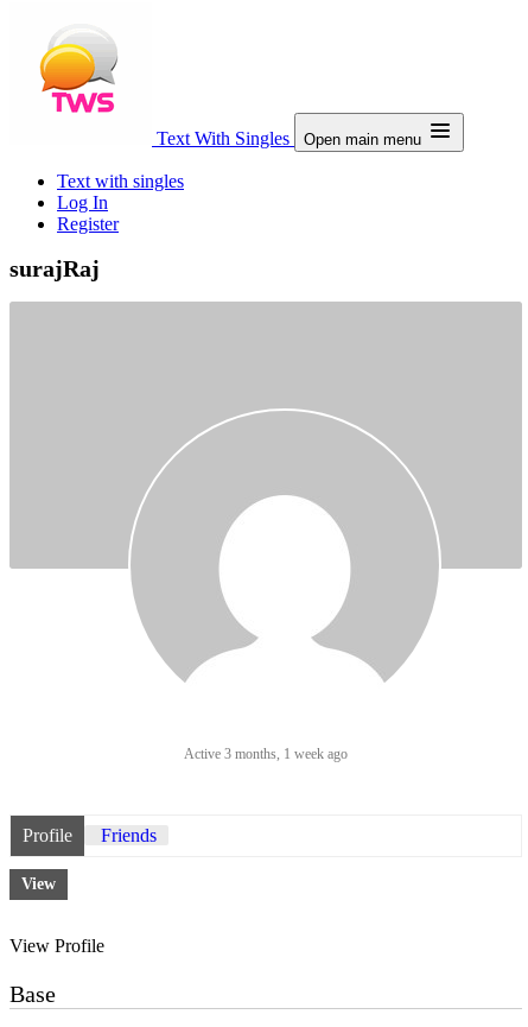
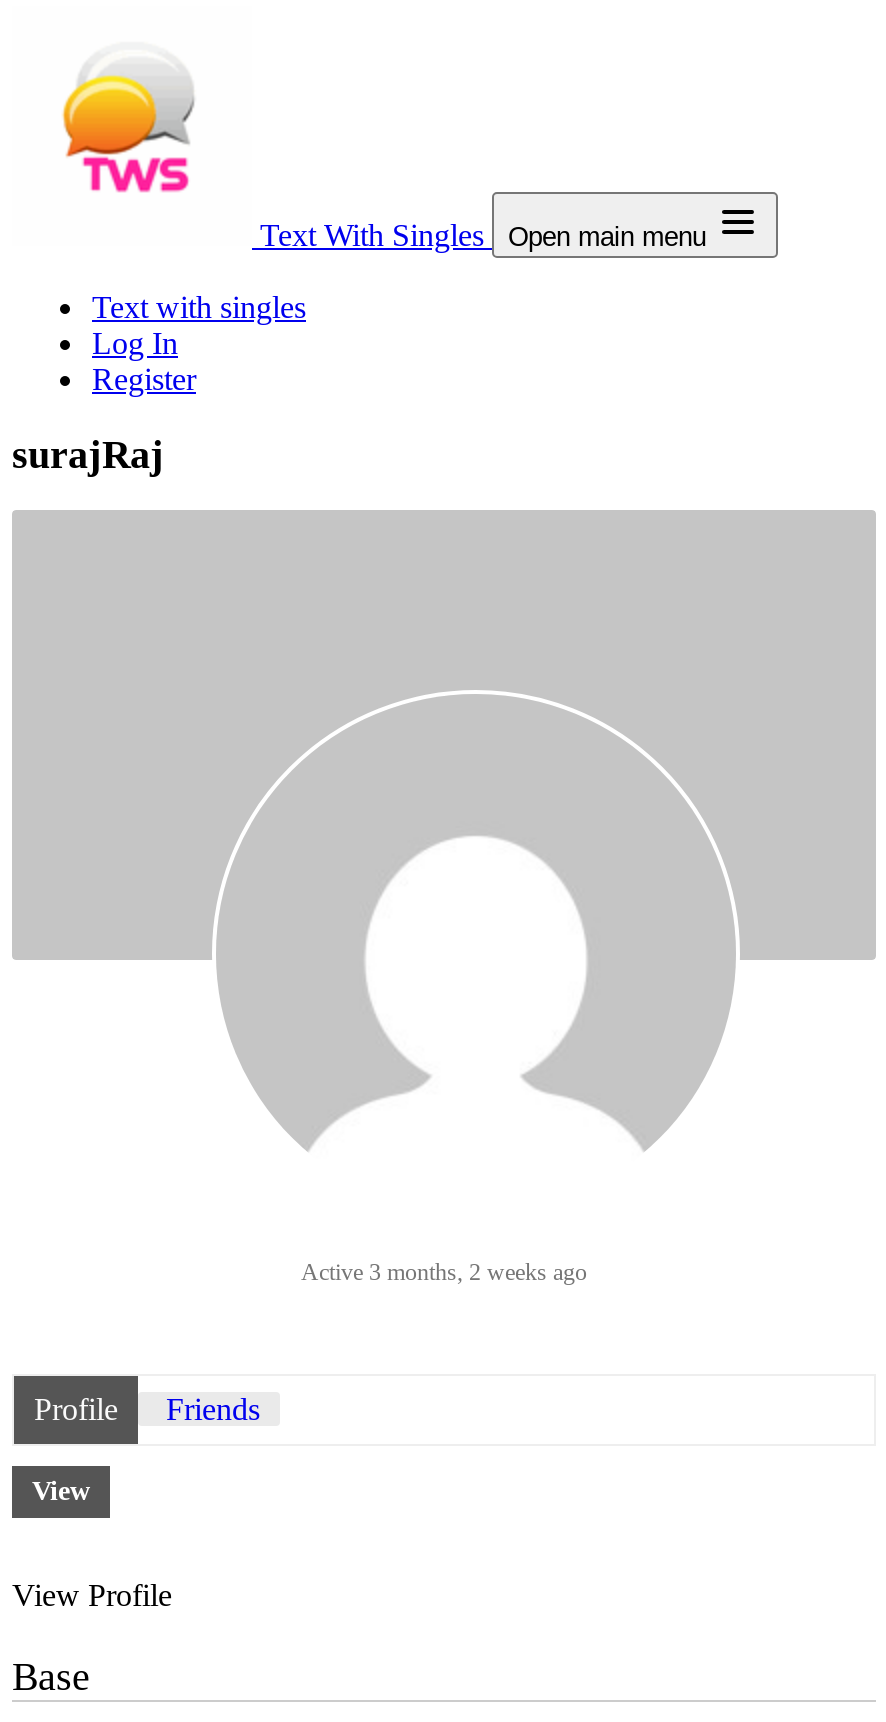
[184,746,348,762] Active 3 months, 1 week ago -> [301,1258,587,1286] Active 3 months, 2 weeks ago

